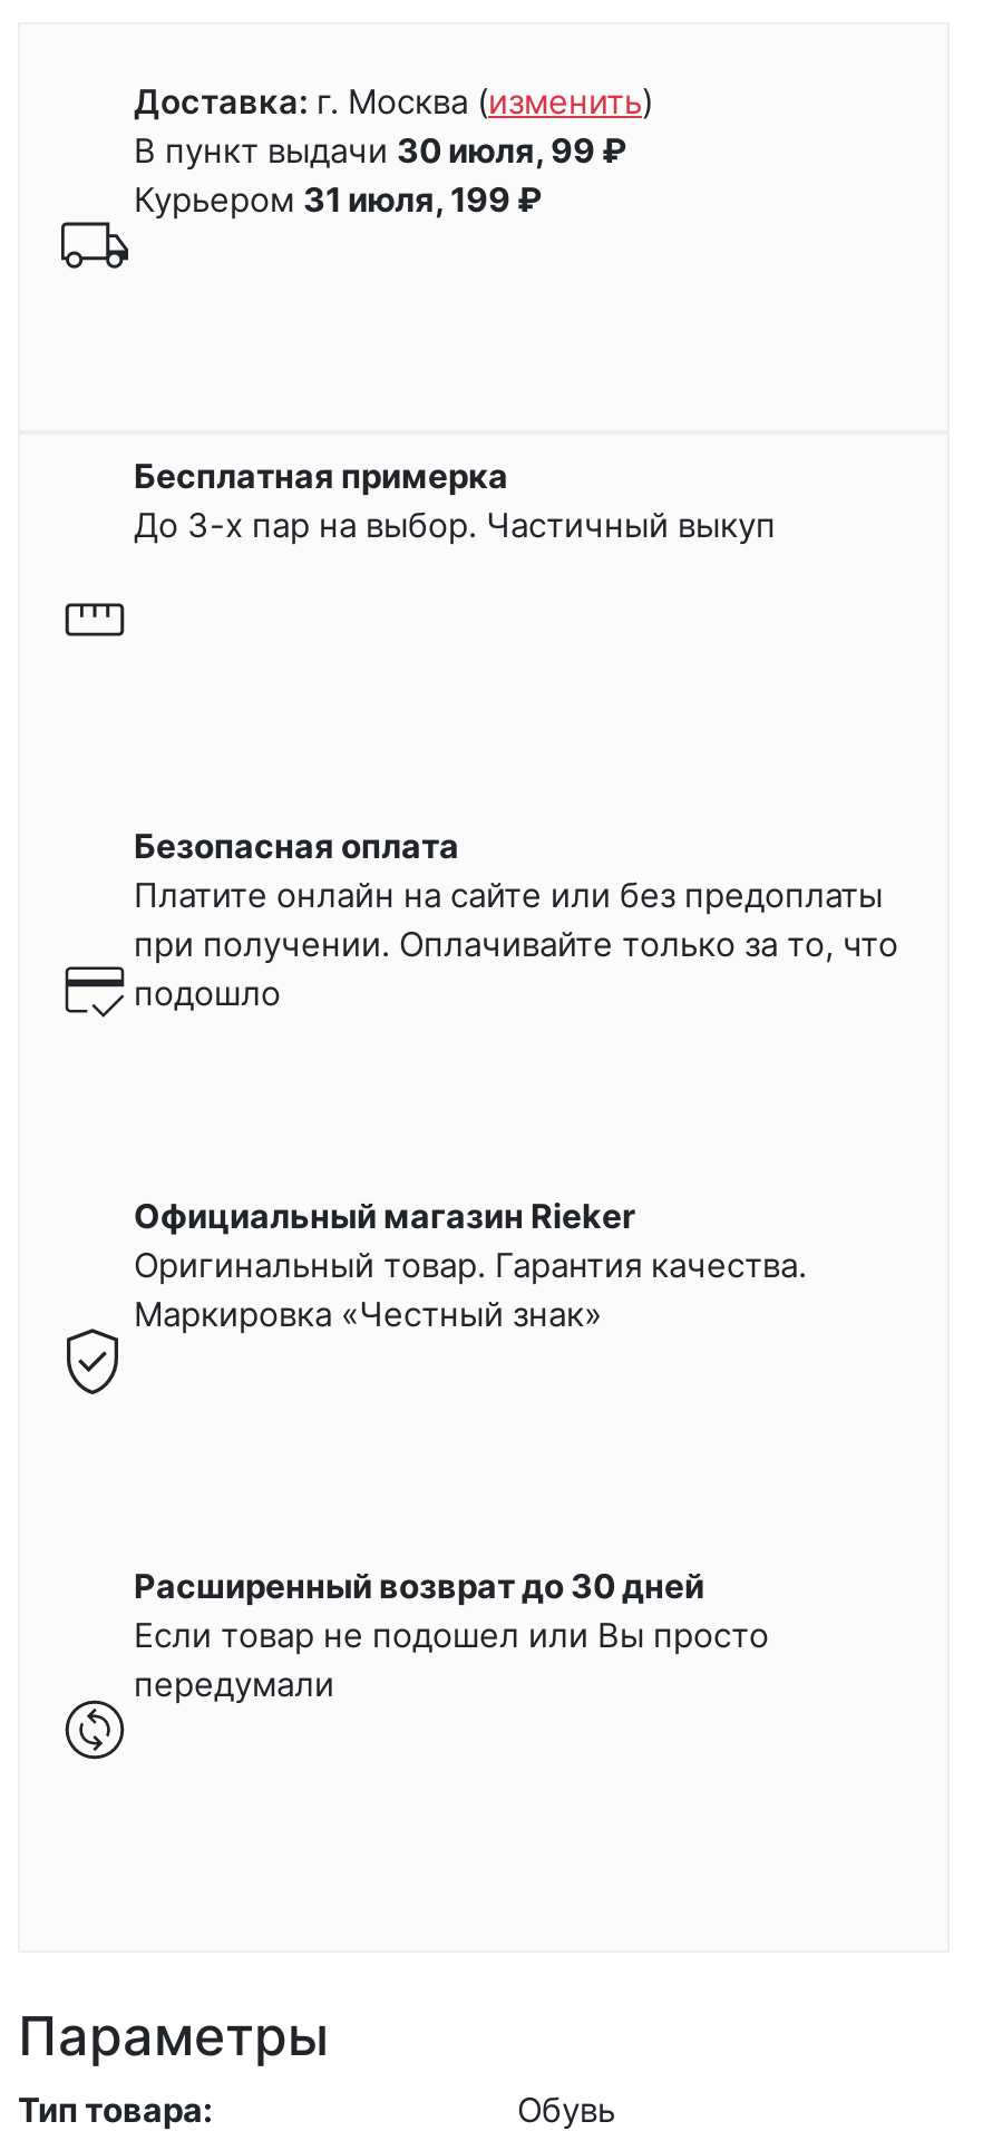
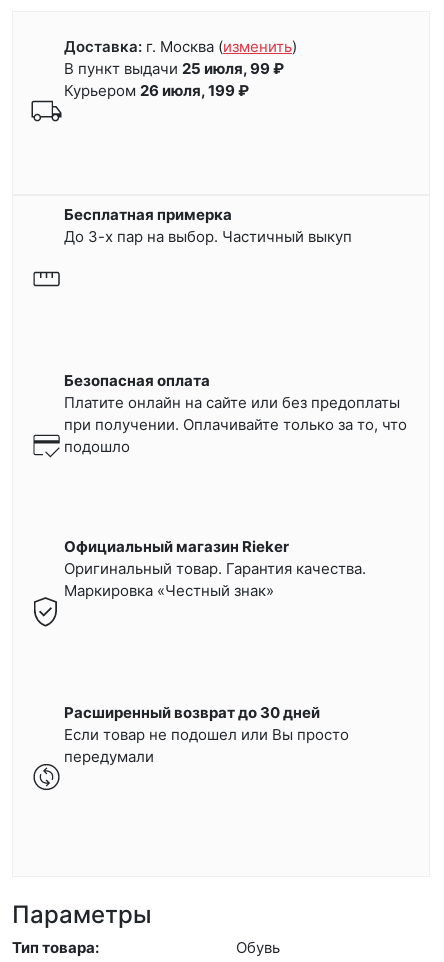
[134,129,626,172] В пункт выдачи 30 июля, 99 ₽ -> [64,59,284,78] В пункт выдачи 25 июля, 99 ₽
[134,178,542,221] Курьером 31 июля, 199 ₽ -> [64,81,249,100] Курьером 26 июля, 199 ₽

